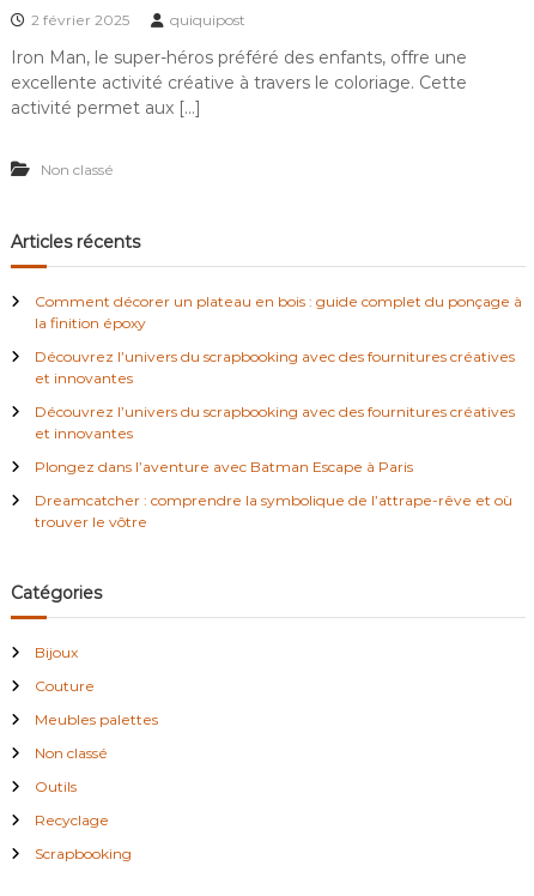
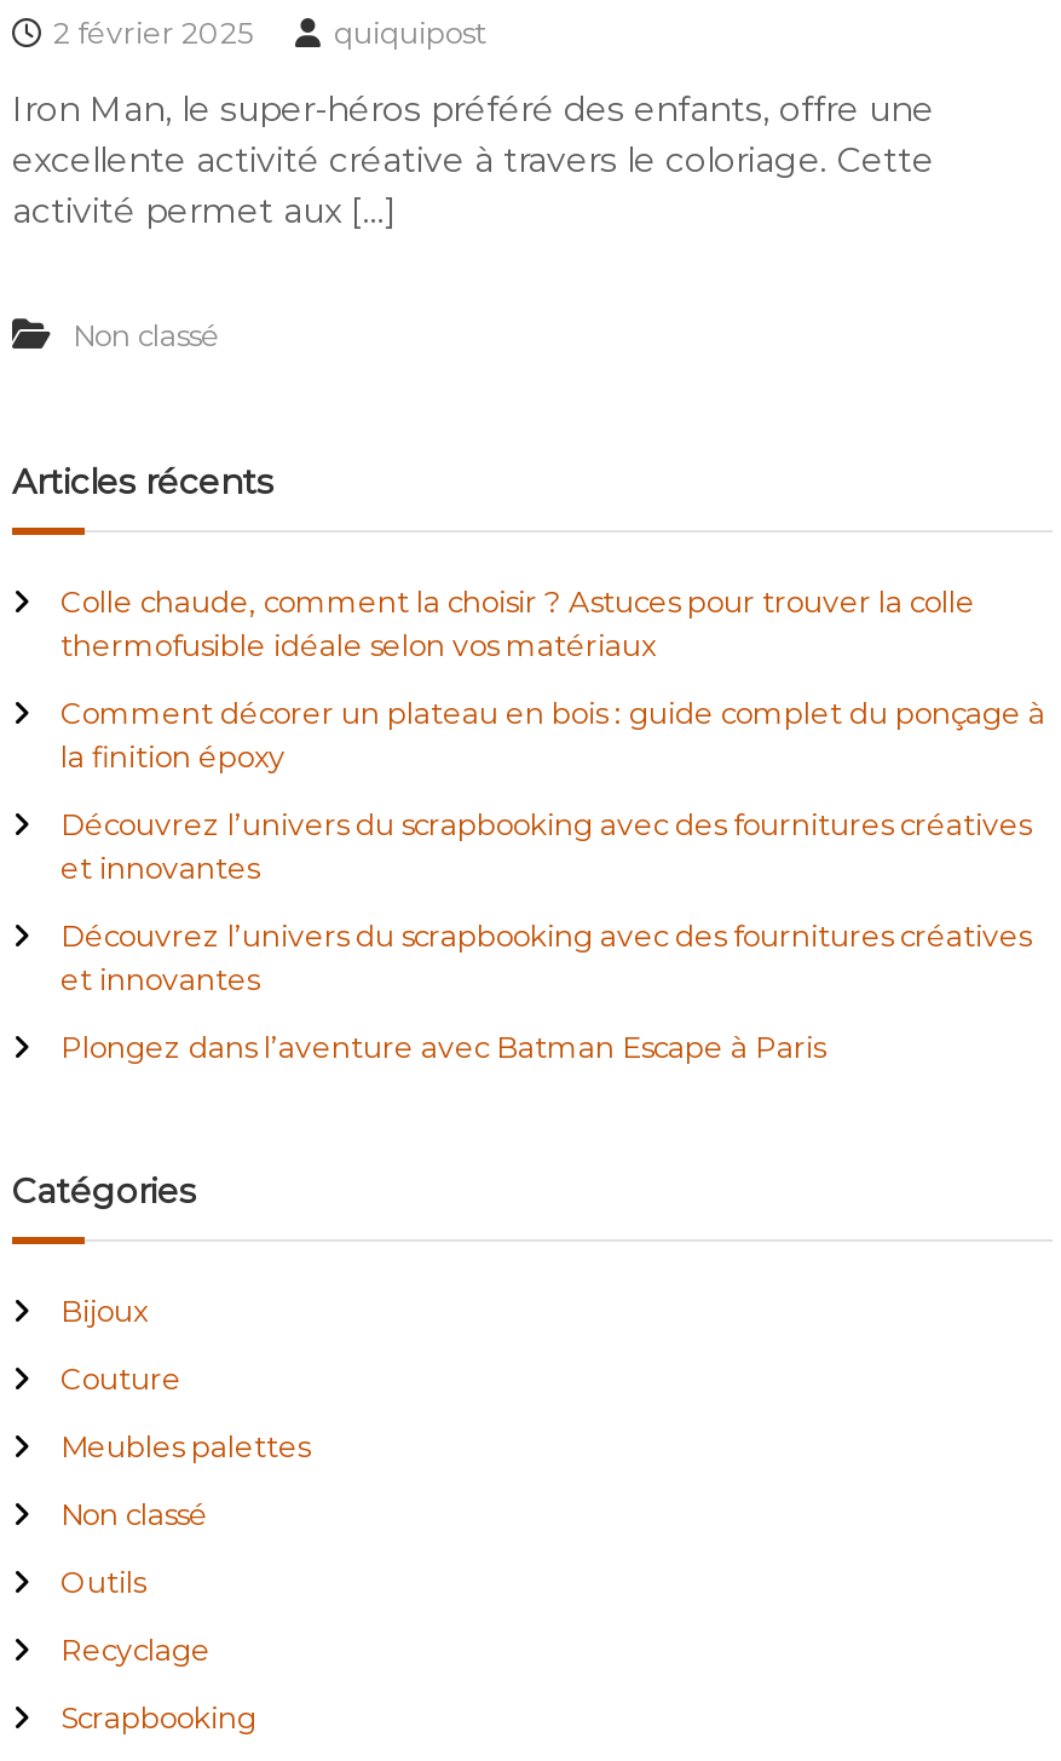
none -> [60,584,975,664] Colle chaude, comment la choisir ? Astuces pour trouver la colle | thermofusible idéale selon vos matériaux
moved [35,293,522,476] -> [60,695,1045,1066]: Comment décorer un plateau en bois : guide complet du ponçage à | la finition époxy | Découvrez l’univers du scrapbooking avec des fournitures créatives | et innovantes | Découvrez l’univers du scrapbooking avec des fournitures créatives | et innovantes | Plongez dans l’aventure avec Batman Escape à Paris
[35,491,512,531] Dreamcatcher : comprendre la symbolique de l’attrape-rêve et où | trouver le vôtre -> none

